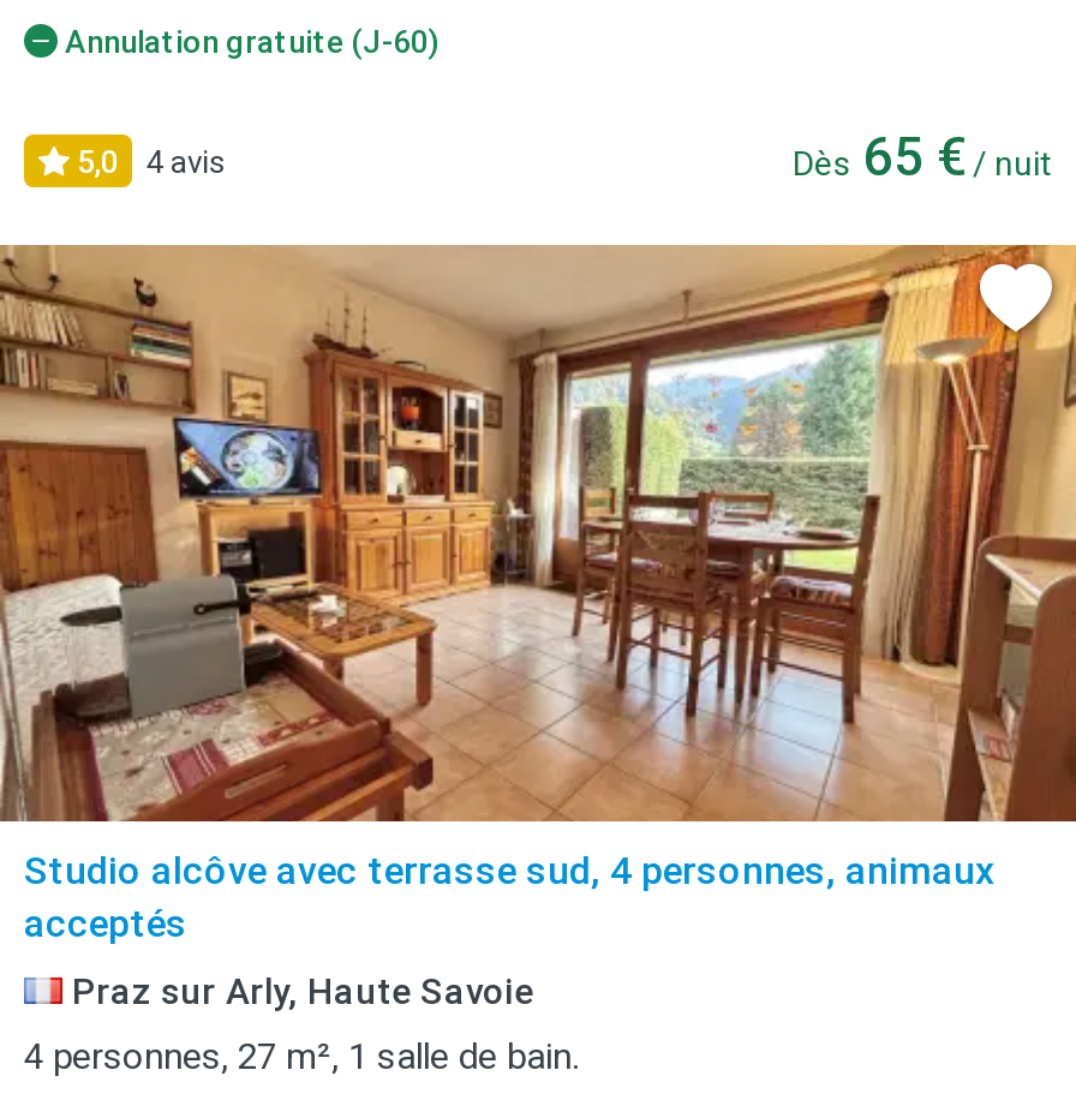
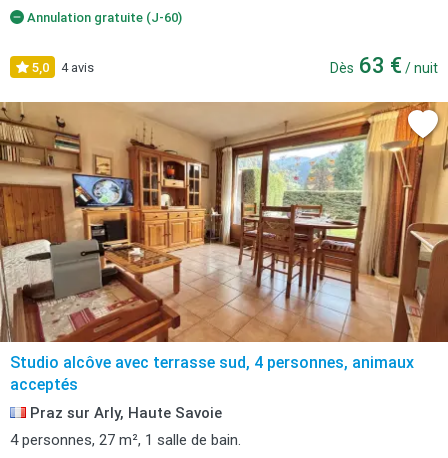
[793,127,1052,187] Dès 65 €/ nuit -> [330,53,438,78] Dès 63 €/ nuit

